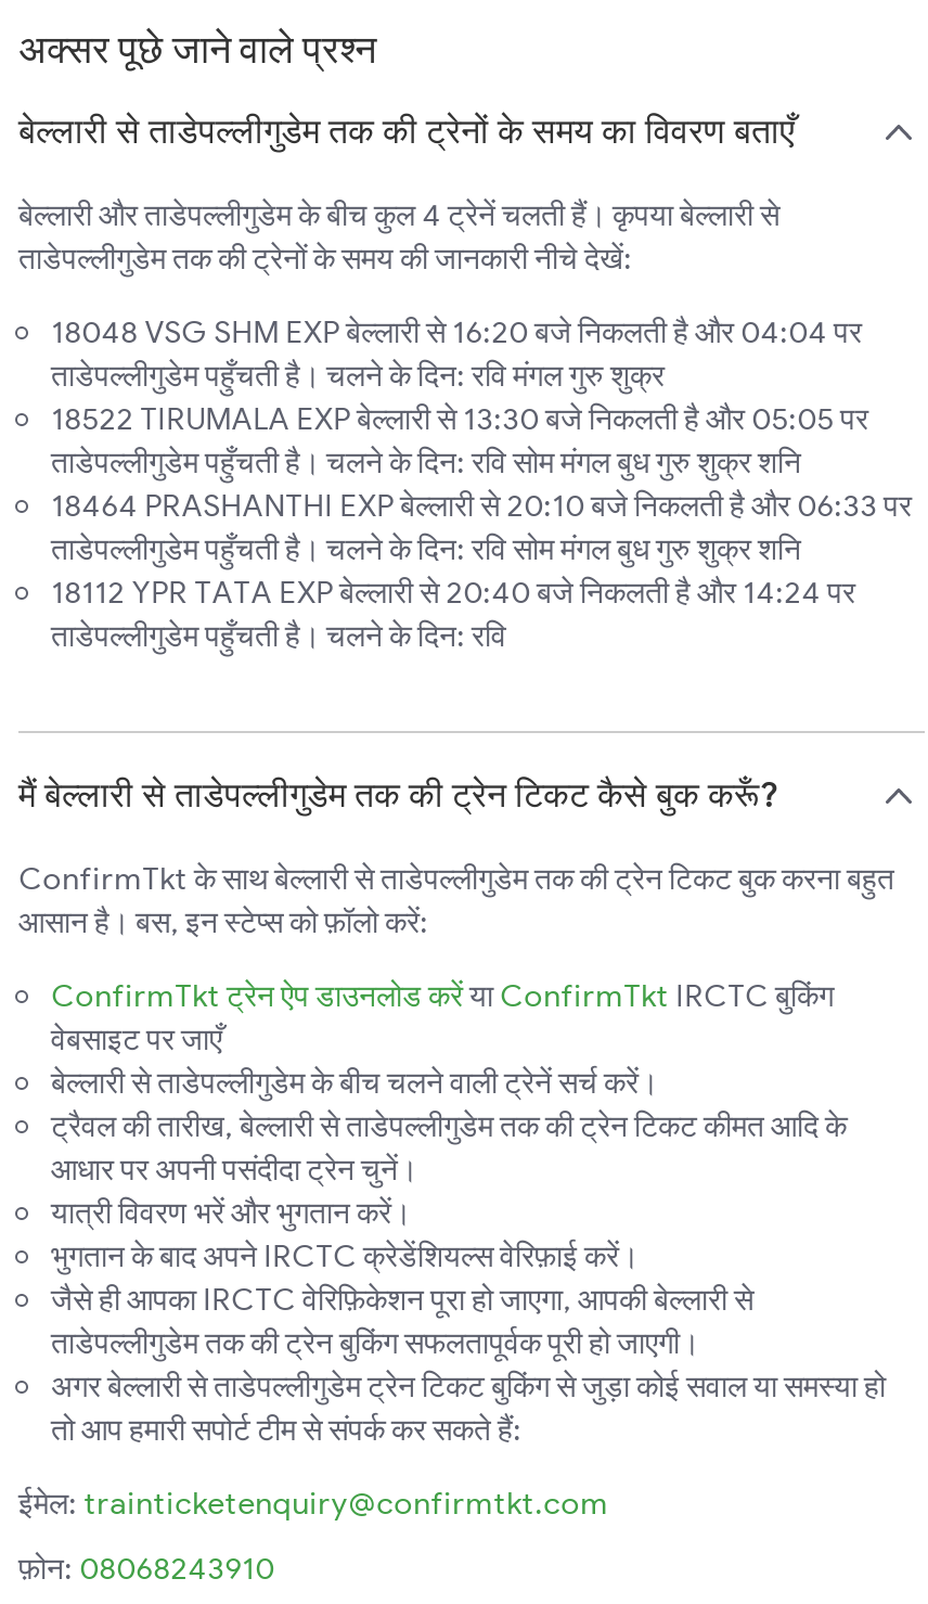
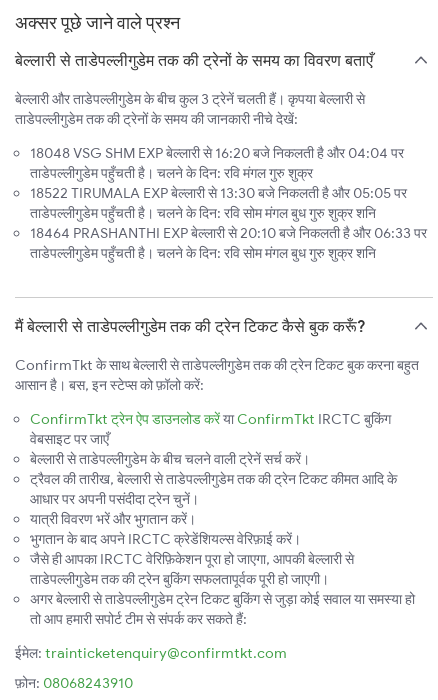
[18,194,779,233] बेल्लारी और ताडेपल्लीगुडेम के बीच कुल 4 ट्रेनें चलती हैं। कृपया बेल्लारी से -> [15,90,365,108] बेल्लारी और ताडेपल्लीगुडेम के बीच कुल 3 ट्रेनें चलती हैं। कृपया बेल्लारी से
[51,572,855,654] 18112 YPR TATA EXP बेल्लारी से 20:40 बजे निकलती है और 14:24 पर | ताडेपल्लीगुडेम पहुँचती है। चलने के दिन: रवि -> none

